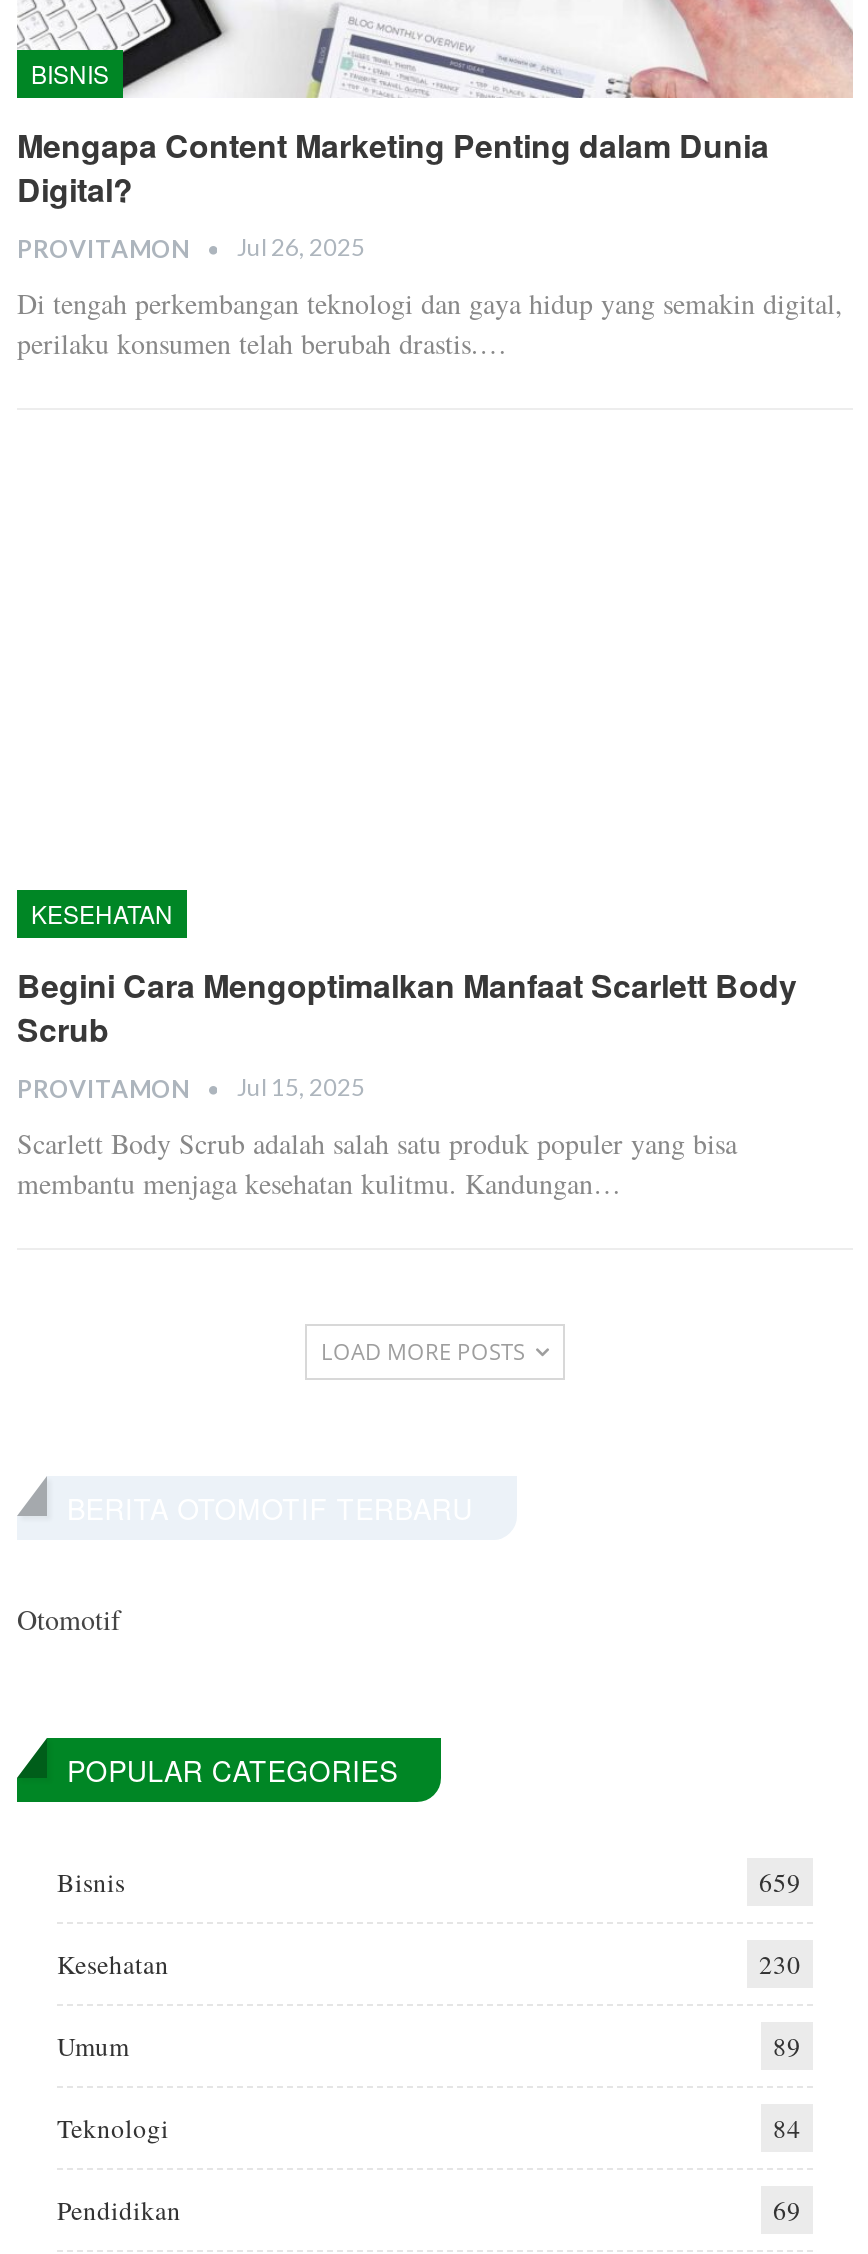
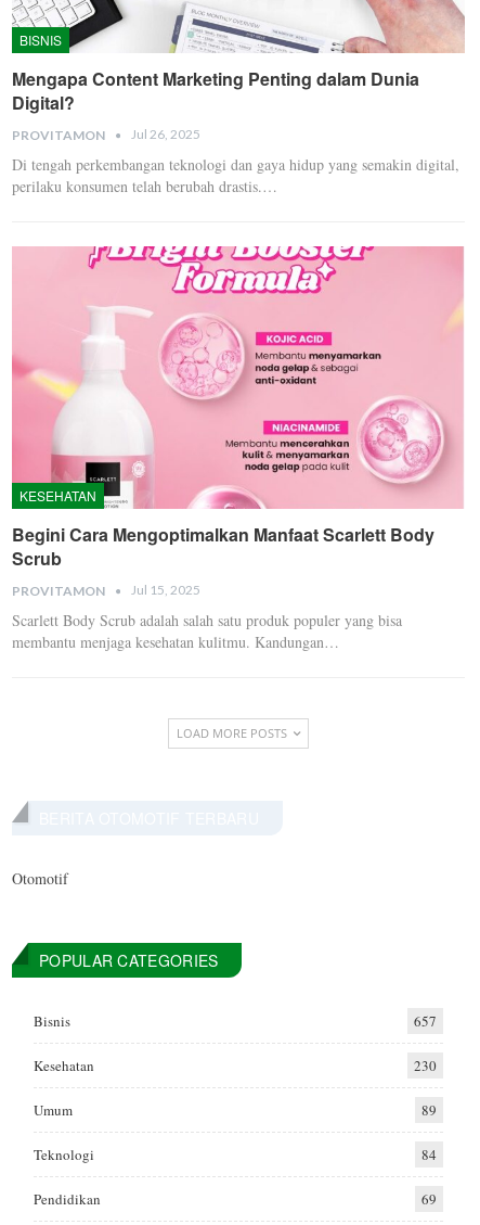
none -> [11,245,465,510] [image]
[759,1864,801,1900] 659 -> [414,1011,437,1031] 657

